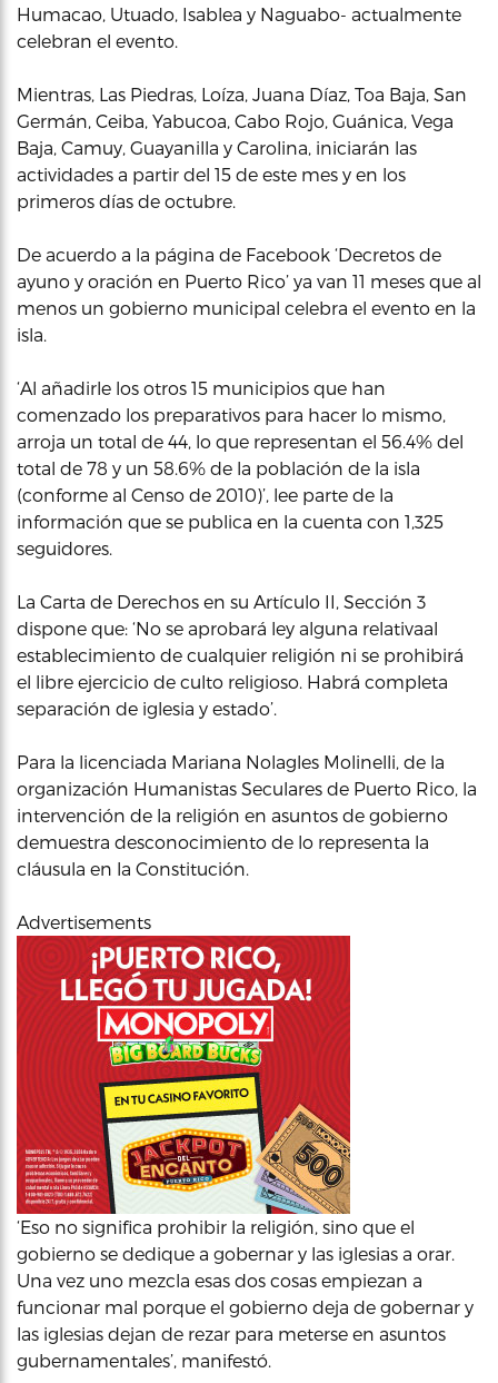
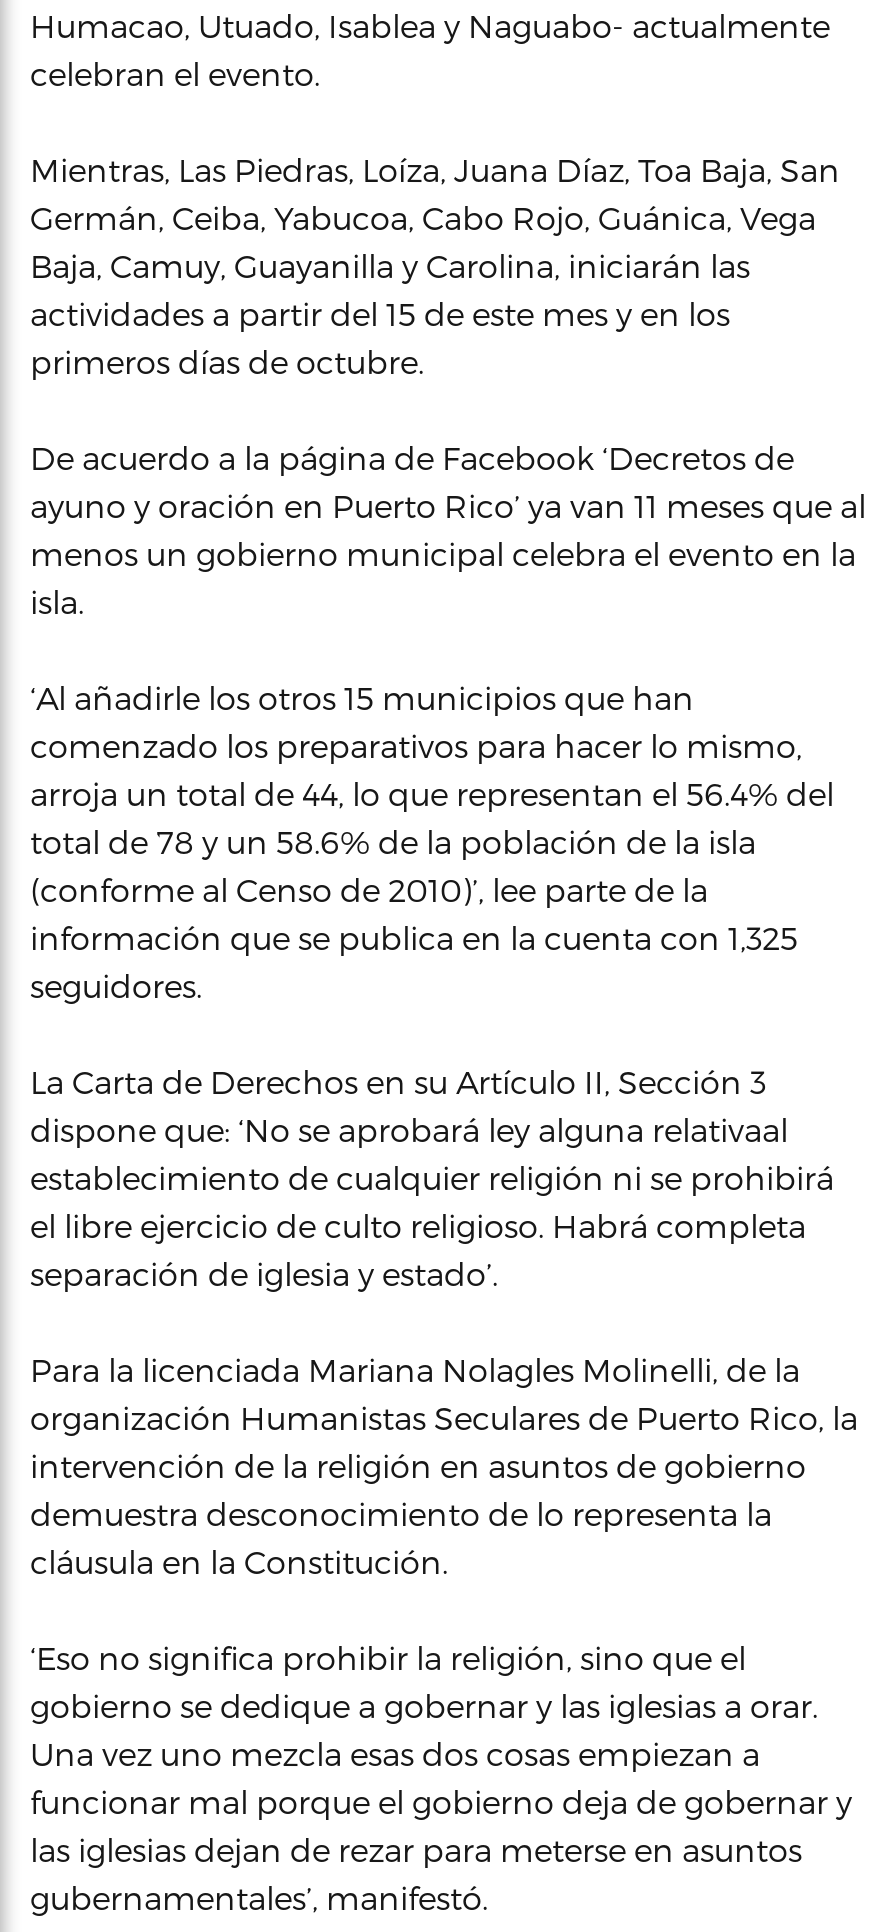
[17,911,151,932] Advertisements -> none
[16,935,351,1214] [image] -> none

